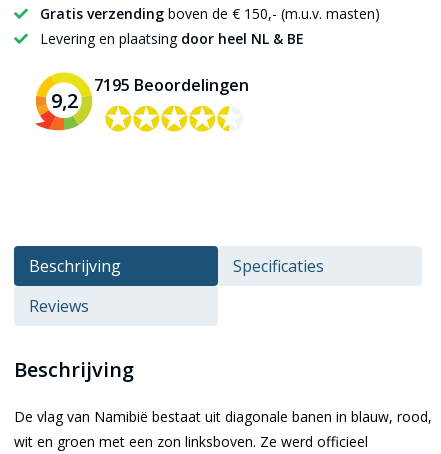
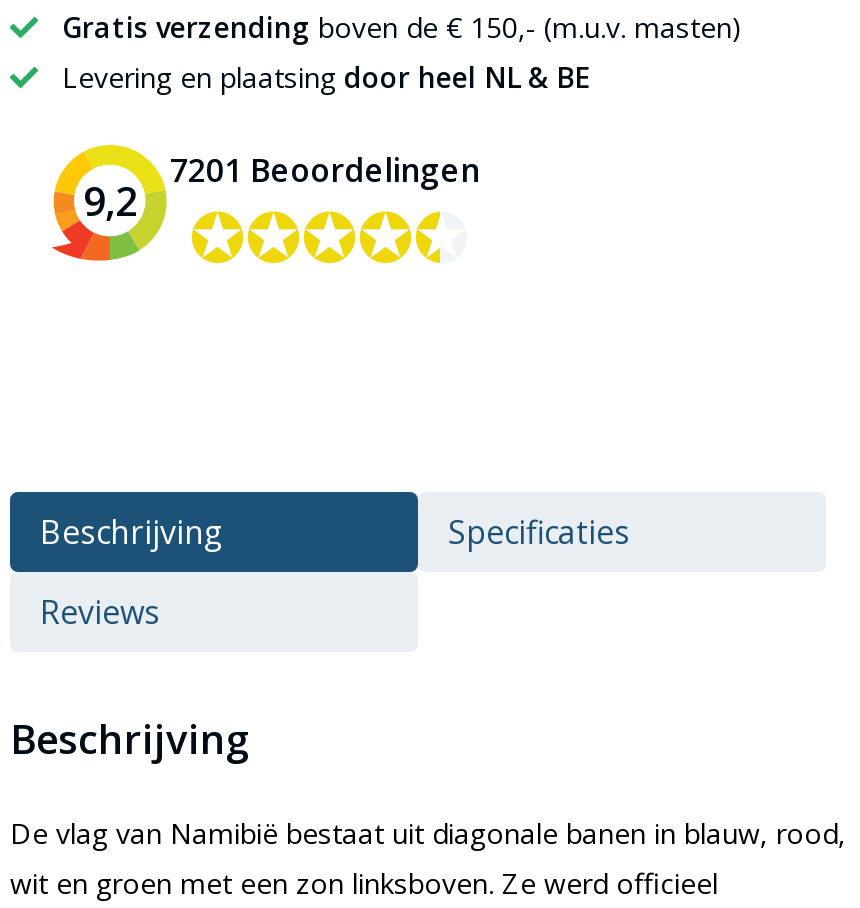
[94,74,249,96] 7195 Beoordelingen -> [170,148,480,192] 7201 Beoordelingen

